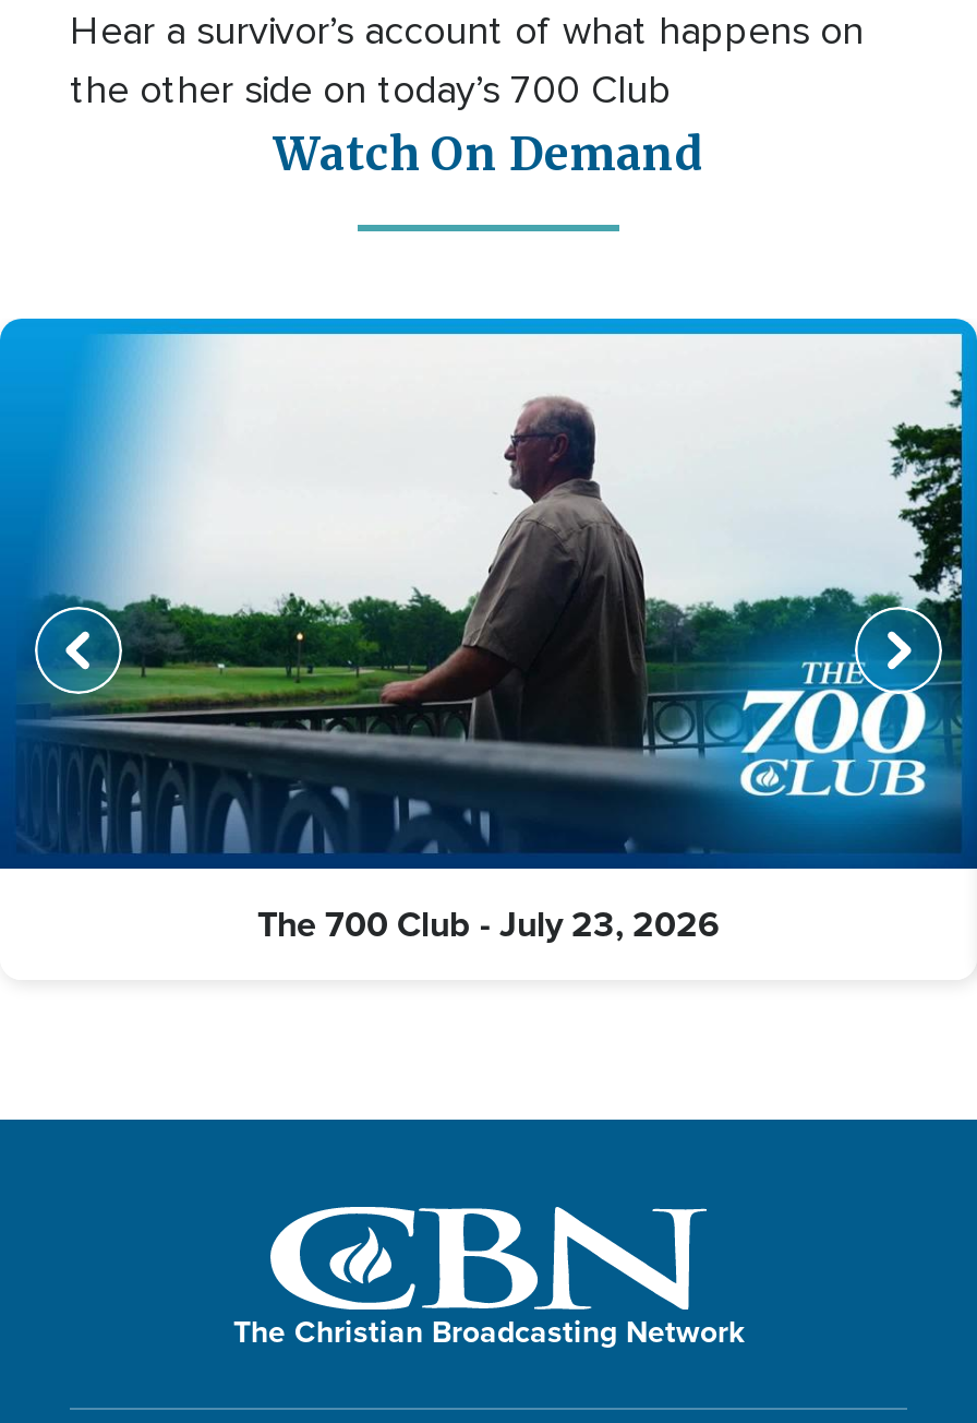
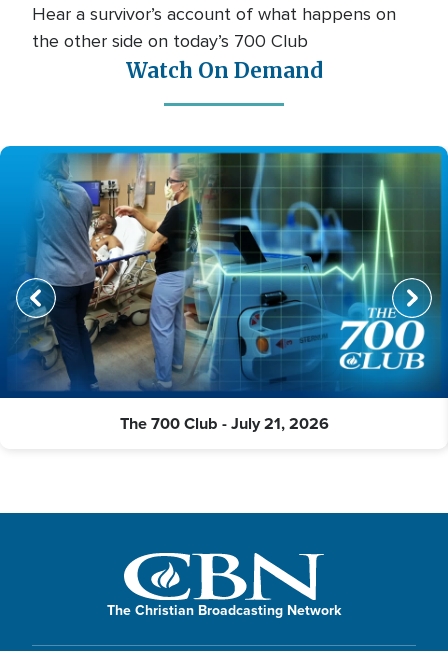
[22,332,964,949] [image] | The 700 Club - July 23, 2026 -> [10,152,442,435] [image] | The 700 Club - July 21, 2026

